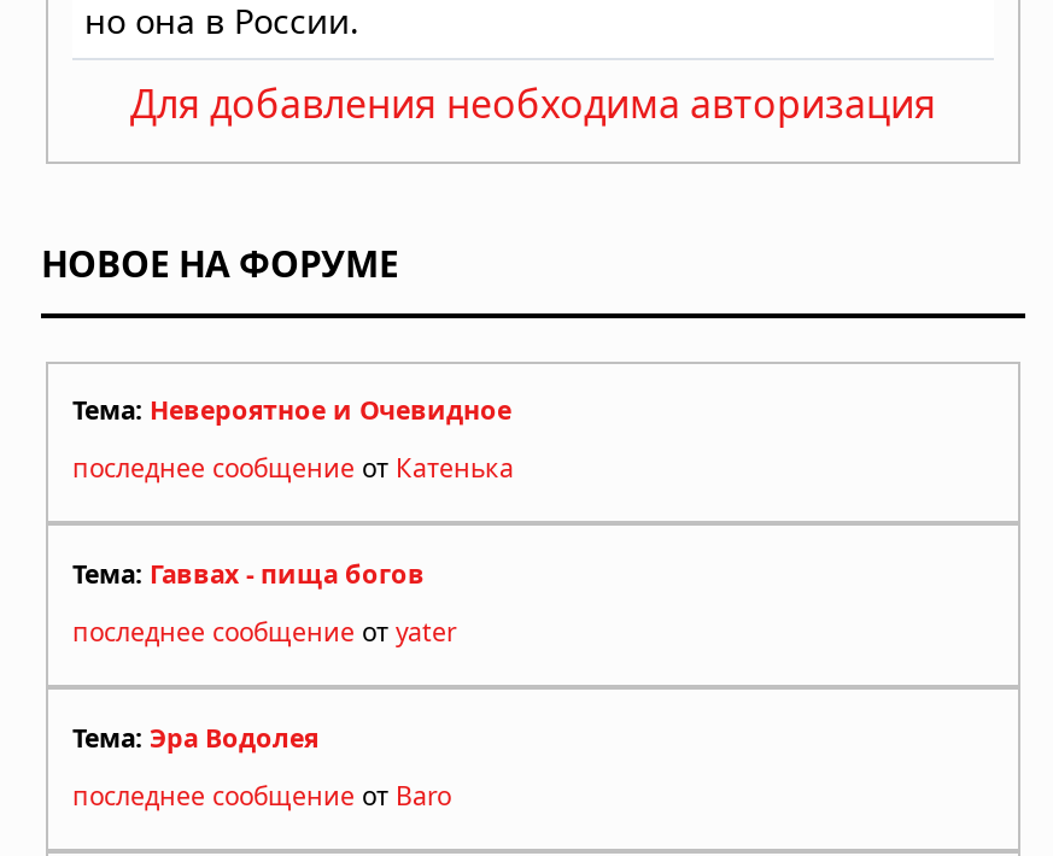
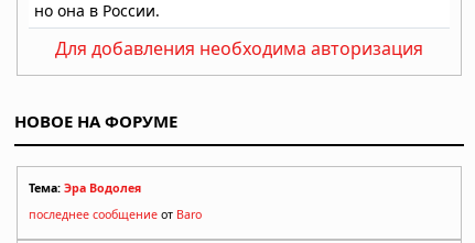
[72,394,514,649] Тема: Невероятное и Очевидное | последнее сообщение от Катенька | Тема: Гаввах - пища богов | последнее сообщение от yater -> none

